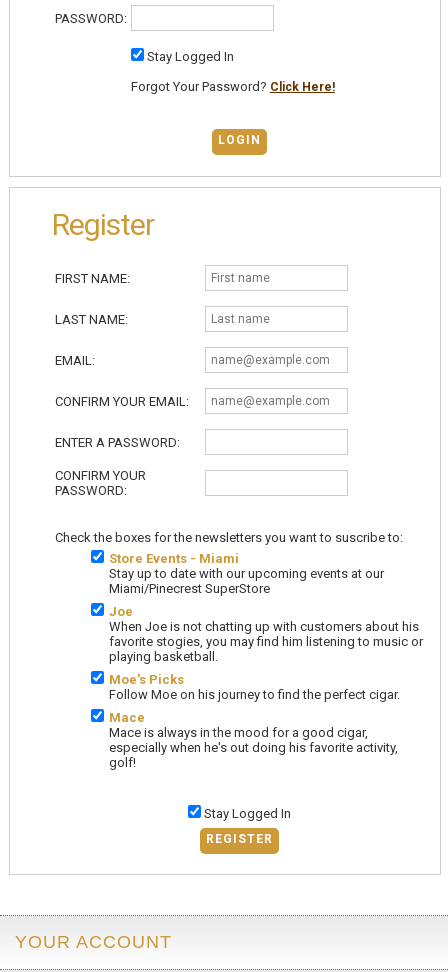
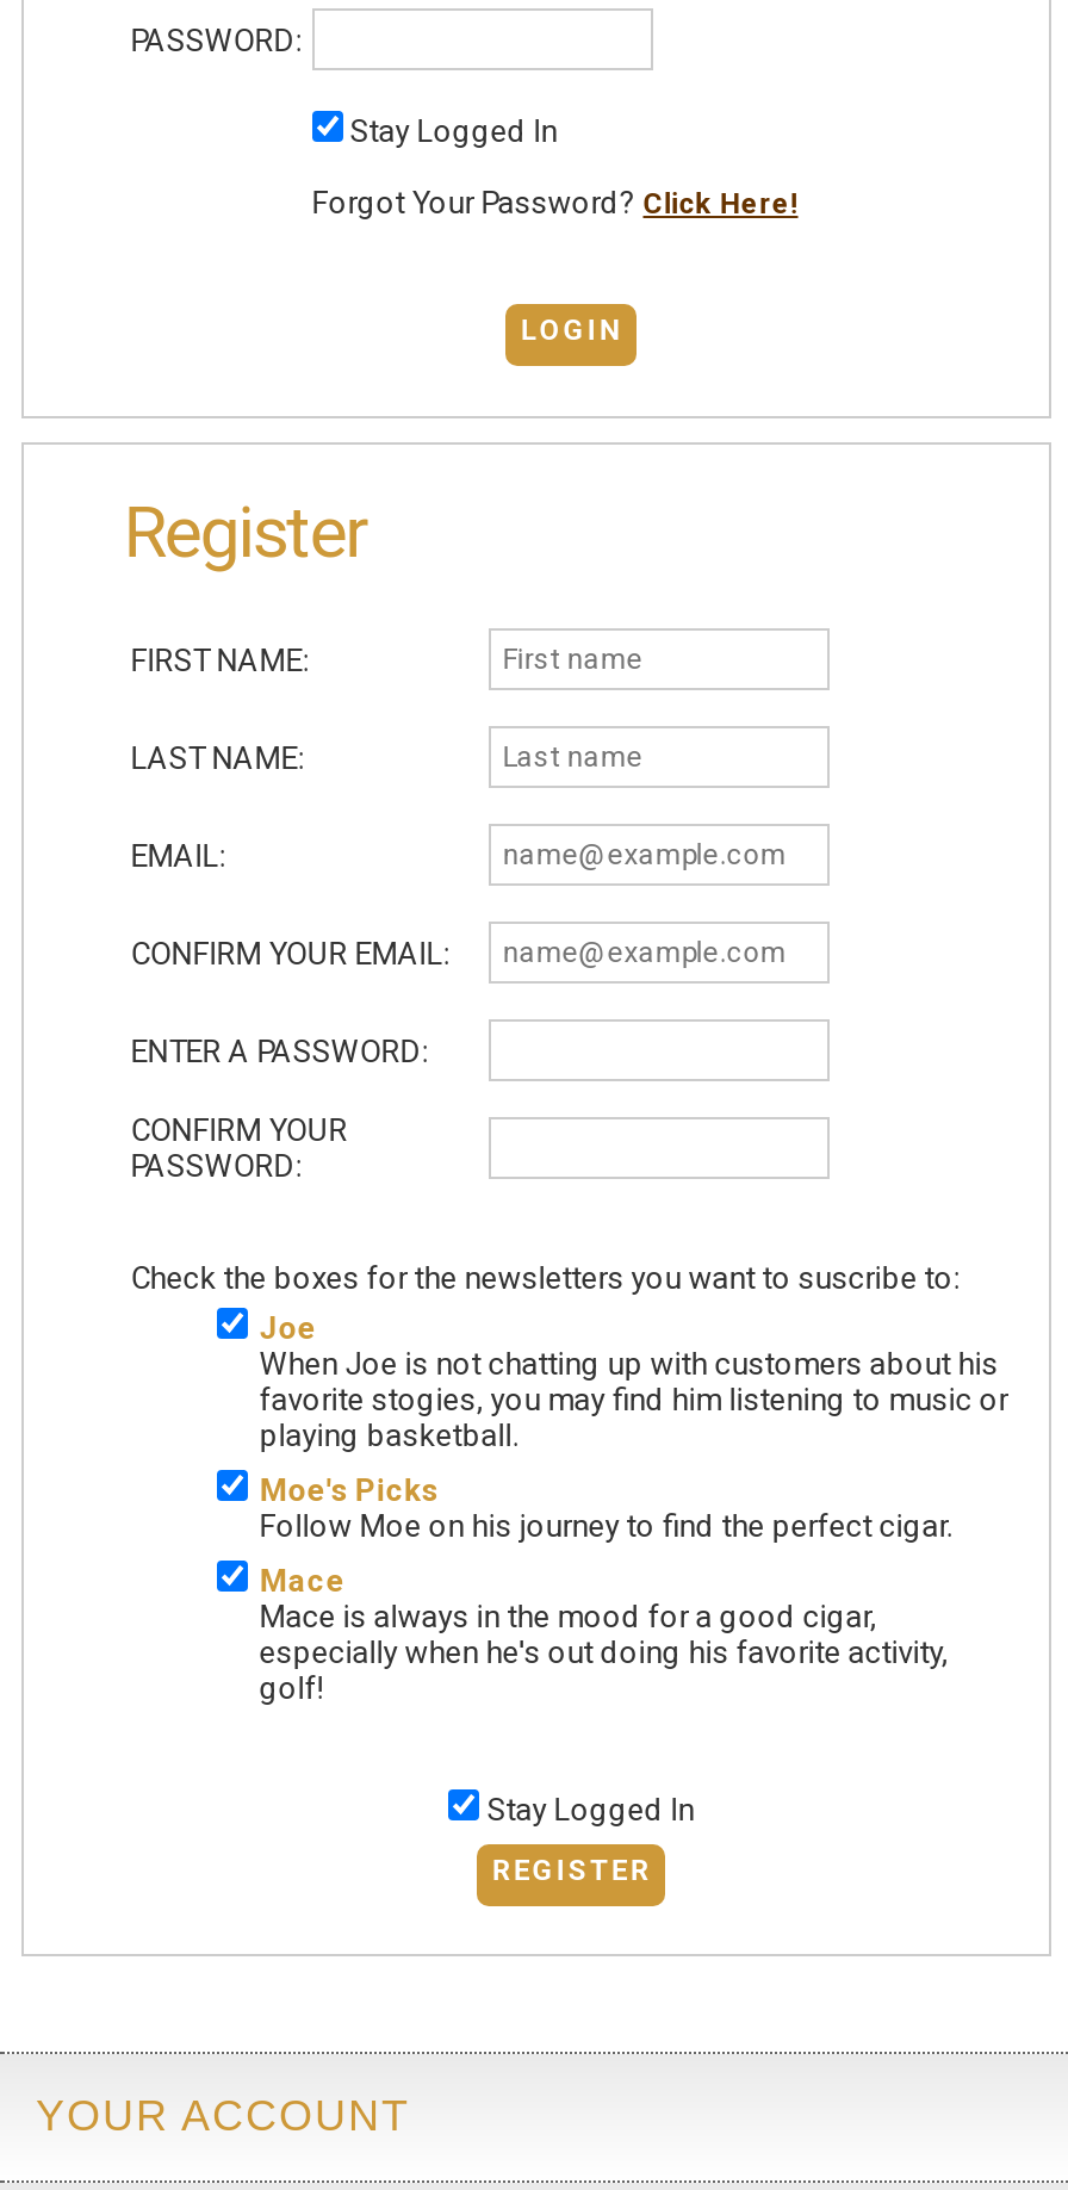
[109,551,384,596] Store Events - Miami | Stay up to date with our upcoming events at our | Miami/Pinecrest SuperStore -> none

